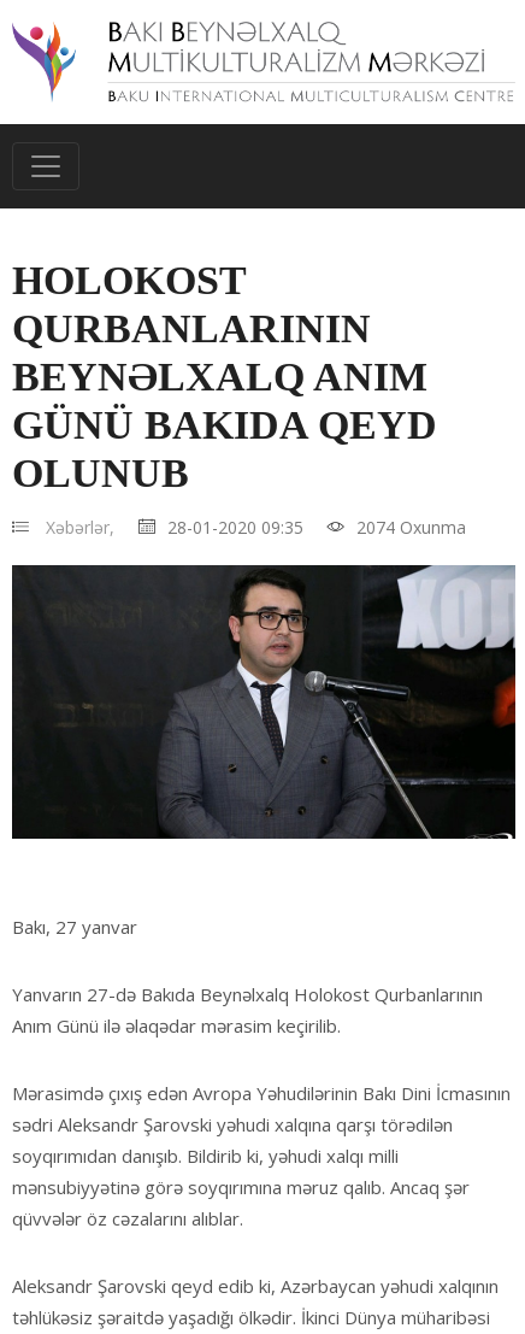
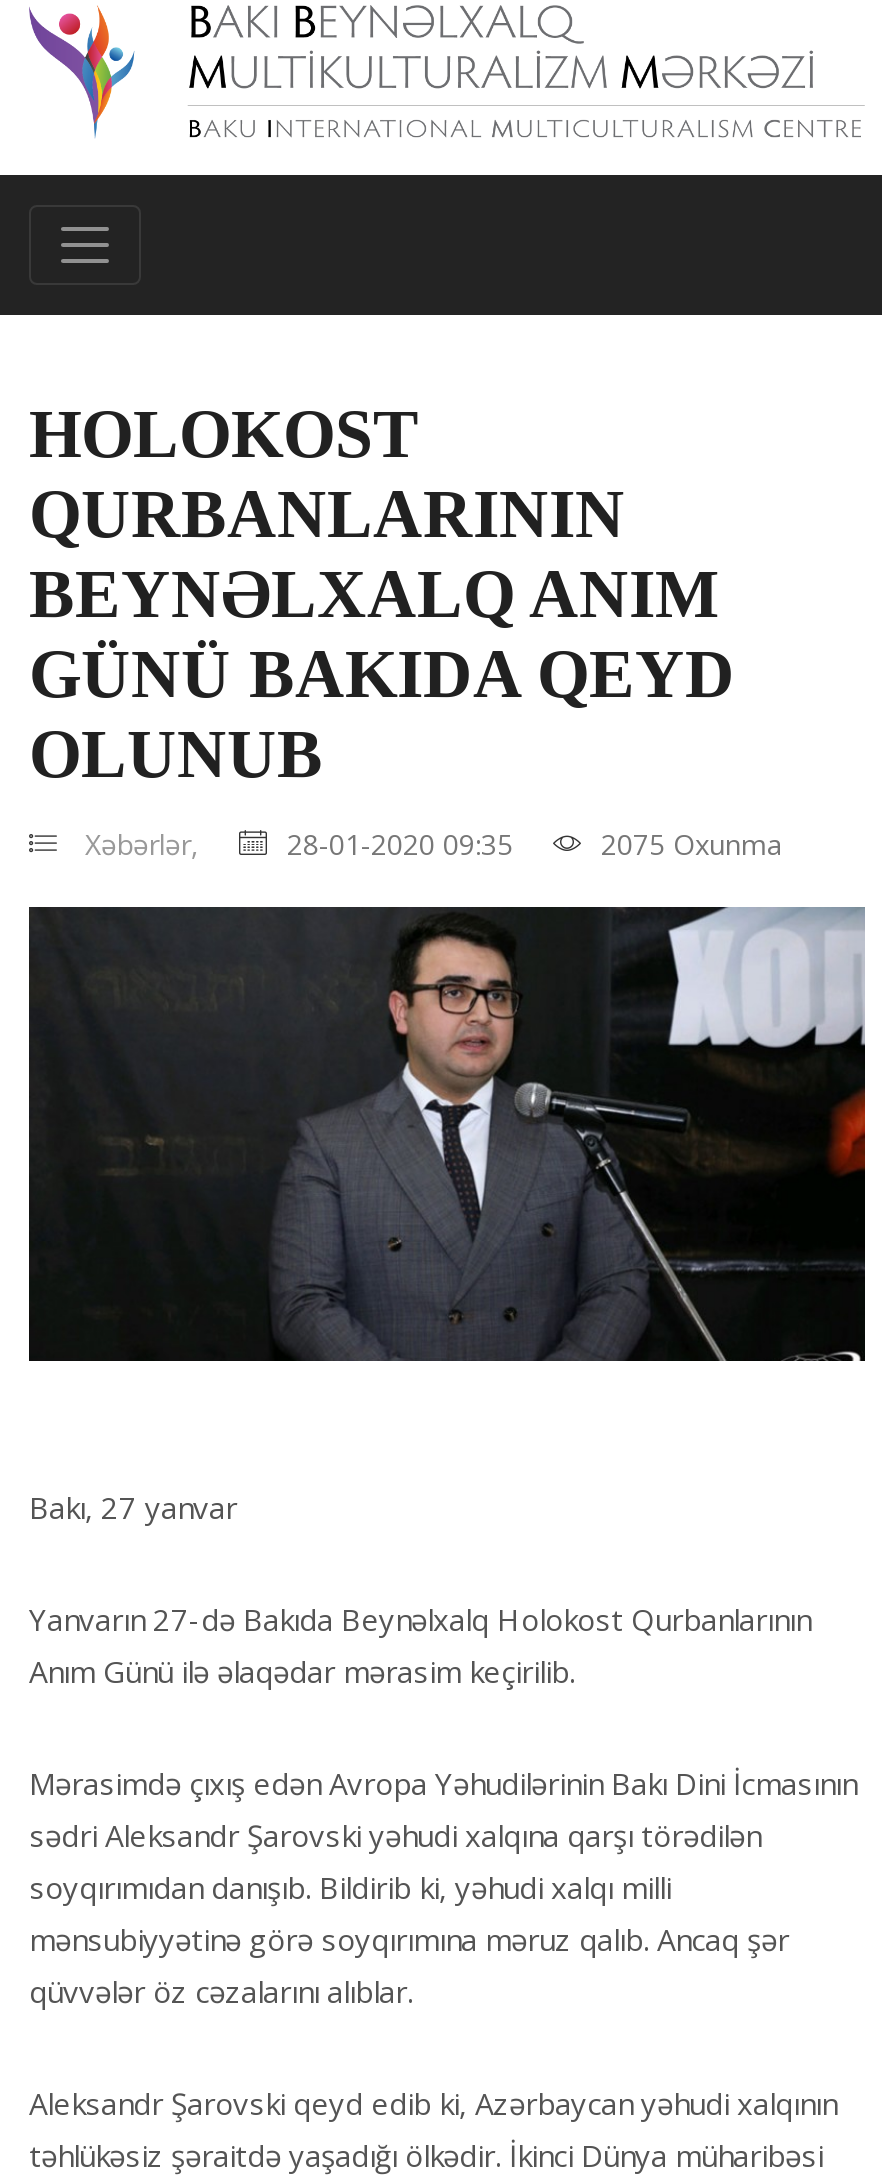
[356,516,466,539] 2074 Oxunma -> [601,825,783,863] 2075 Oxunma

